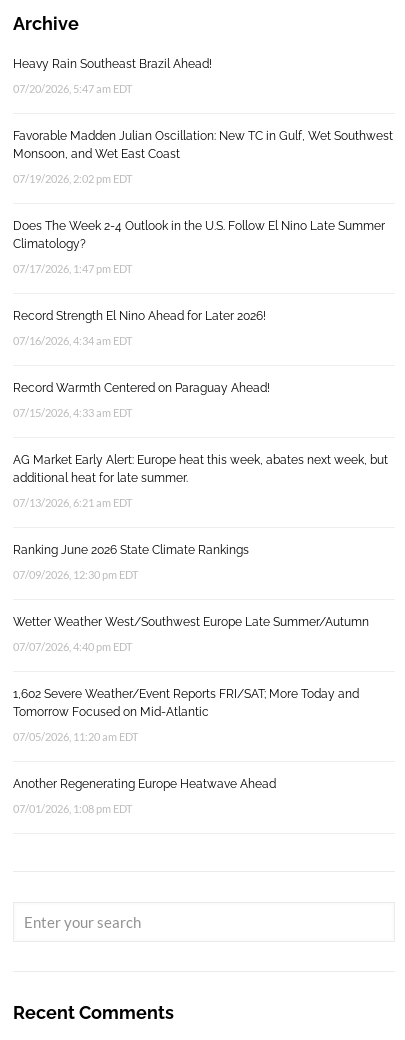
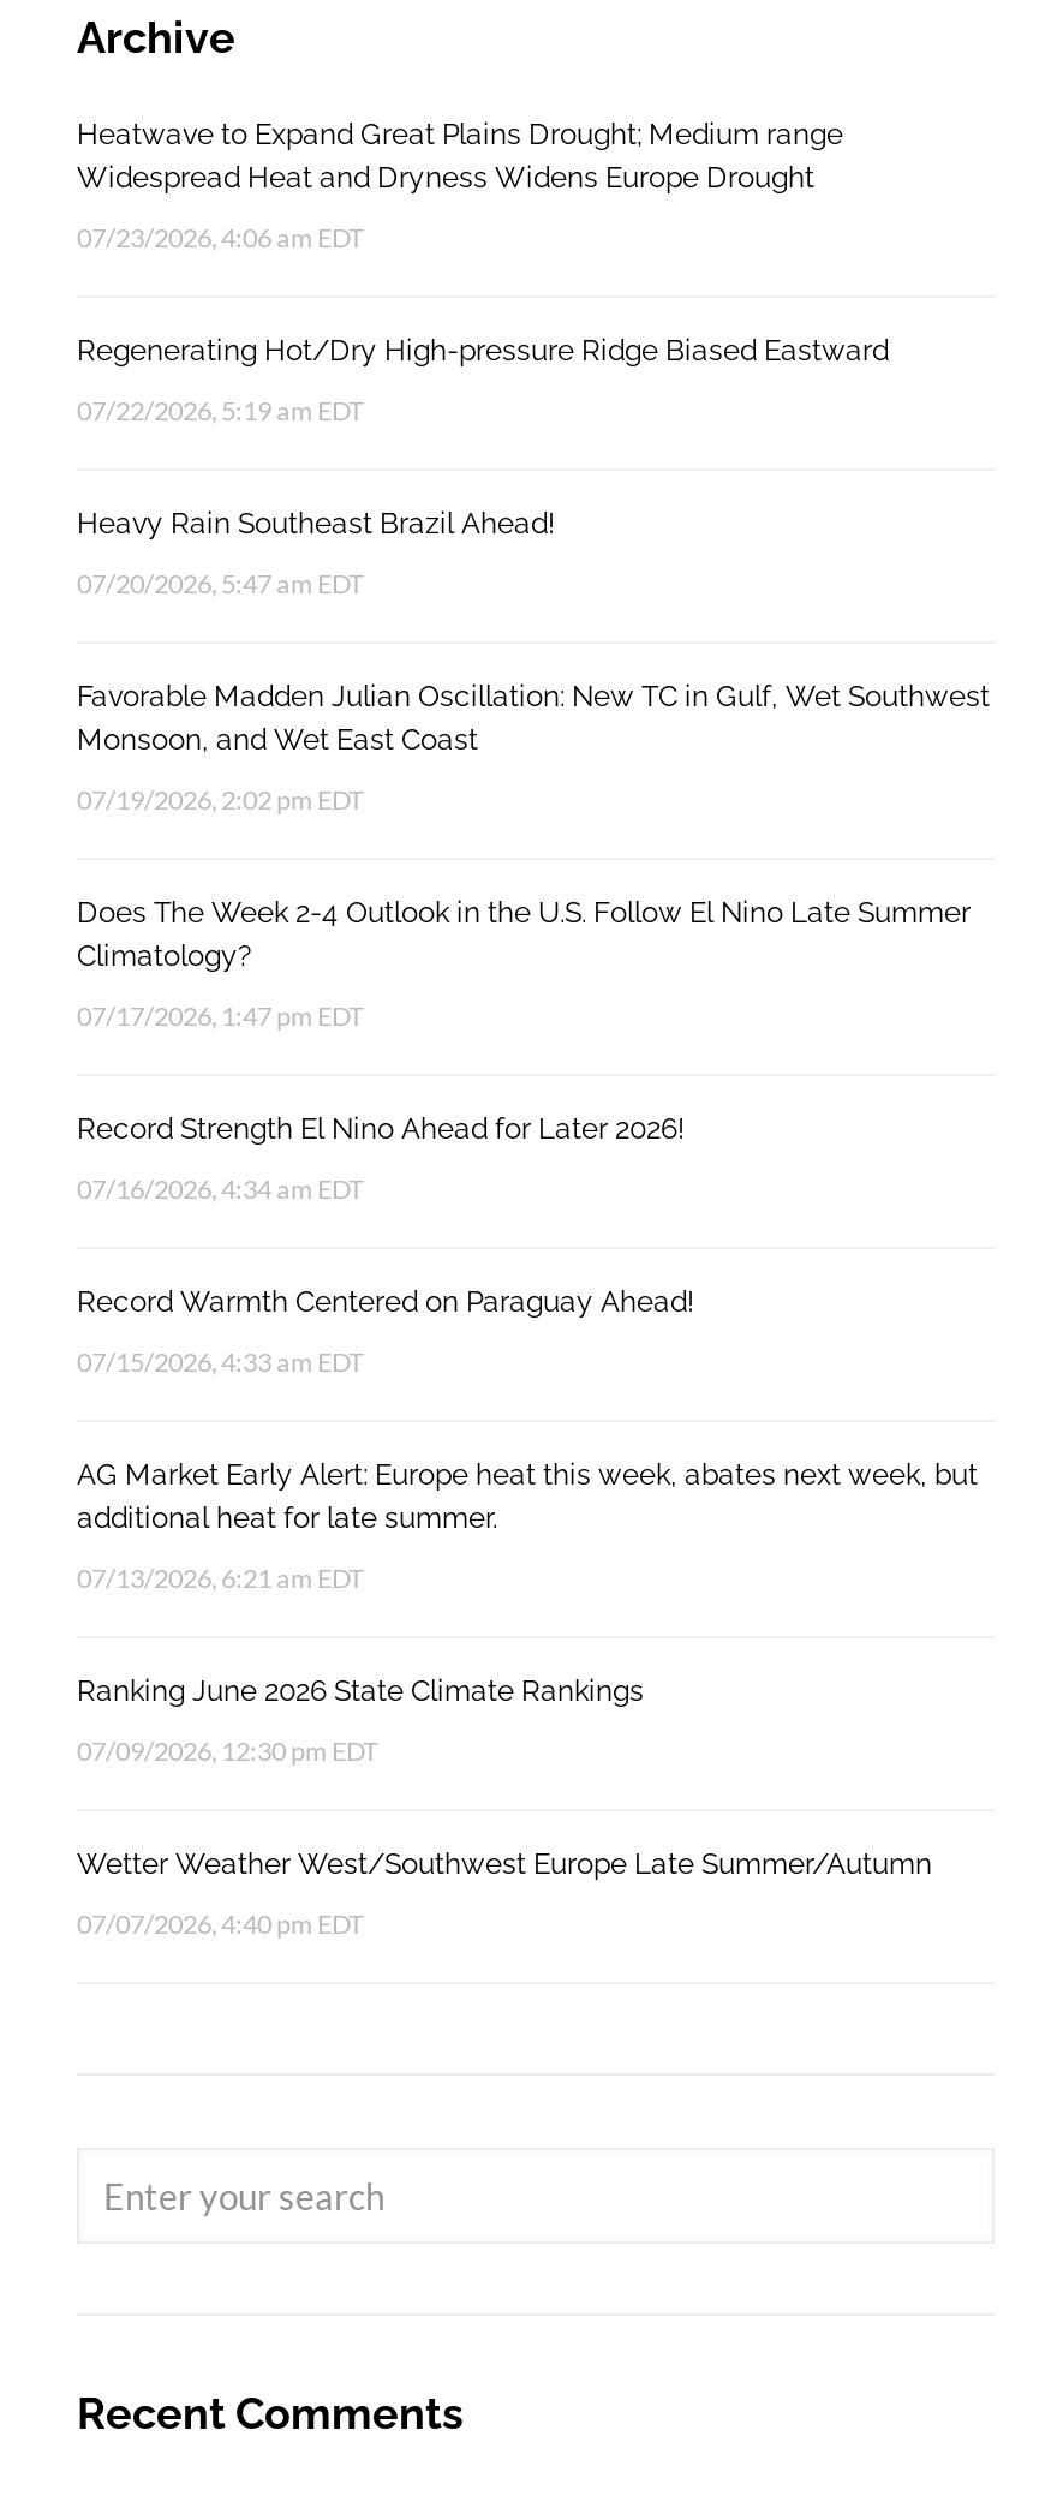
none -> [77,118,889,425] Heatwave to Expand Great Plains Drought; Medium range | Widespread Heat and Dryness Widens Europe Drought | 07/23/2026, 4:06 am EDT | Regenerating Hot/Dry High-pressure Ridge Biased Eastward | 07/22/2026, 5:19 am EDT
moved [13,57,393,653] -> [77,507,990,1939]: Heavy Rain Southeast Brazil Ahead! | 07/20/2026, 5:47 am EDT | Favorable Madden Julian Oscillation: New TC in Gulf, Wet Southwest | ... | Wetter Weather West/Southwest Europe Late Summer/Autumn | 07/07/2026, 4:40 pm EDT
[13,687,359,815] 1,602 Severe Weather/Event Reports FRI/SAT; More Today and | Tomorrow Focused on Mid-Atlantic | 07/05/2026, 11:20 am EDT | Another Regenerating Europe Heatwave Ahead | 07/01/2026, 1:08 pm EDT -> none

